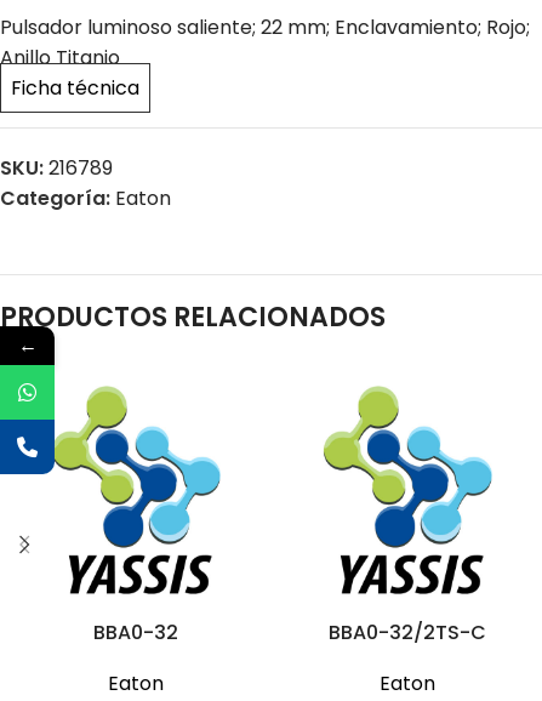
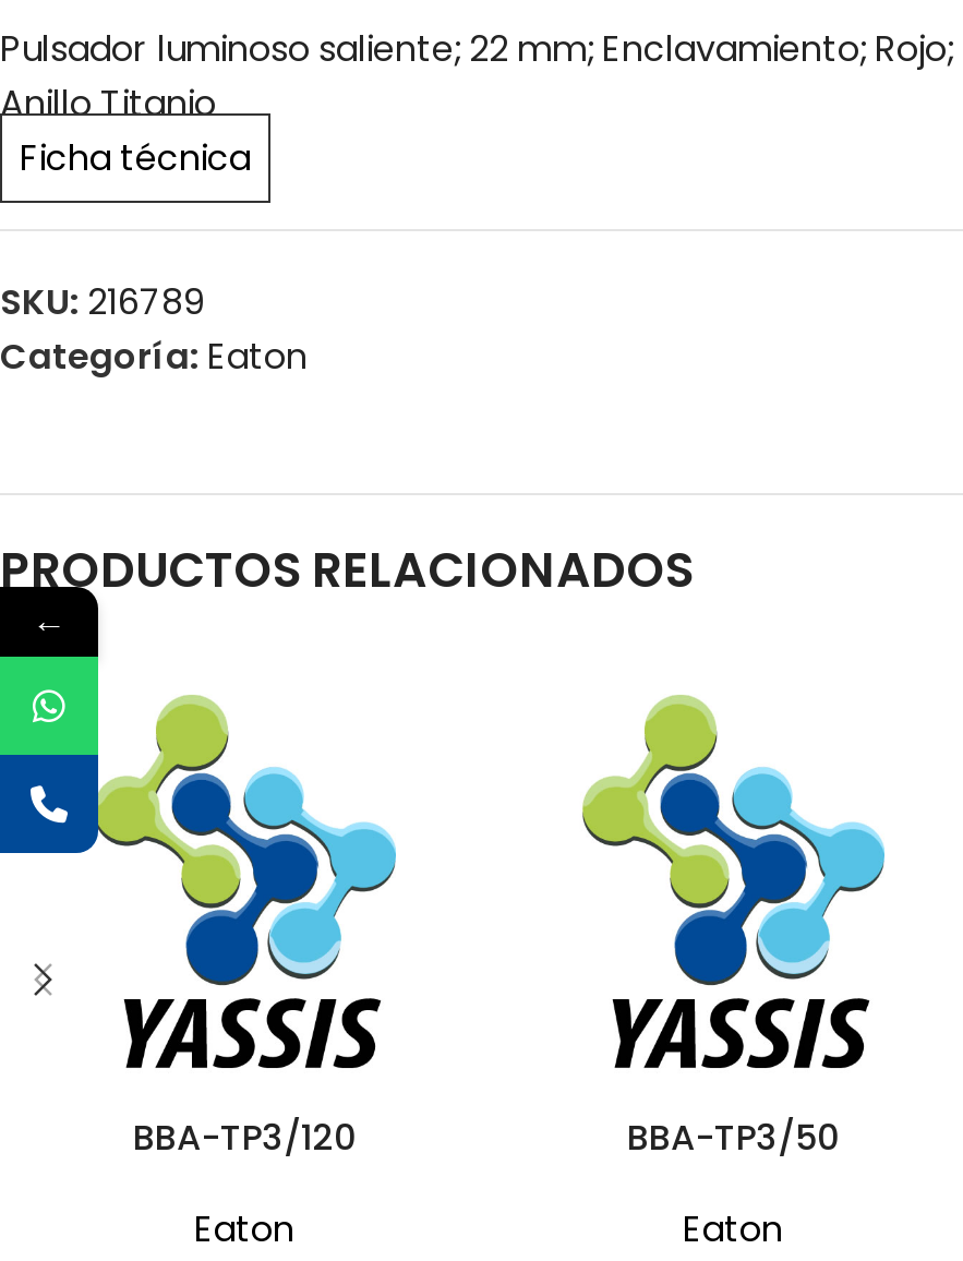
[93,619,178,646] BBA0-32 -> [133,1113,356,1163] BBA-TP3/120
[329,619,486,646] BBA0-32/2TS-C -> [627,1113,839,1163] BBA-TP3/50

